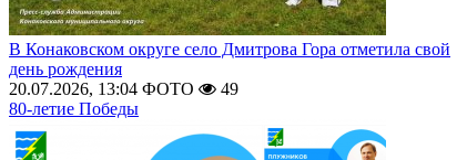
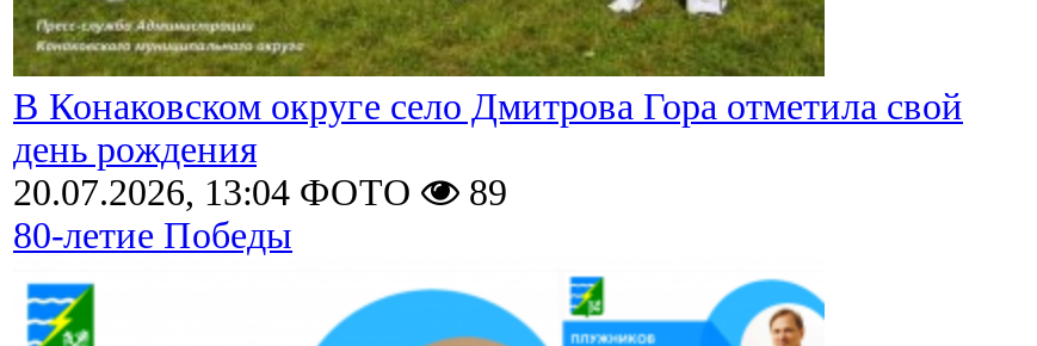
[9,79,238,98] 20.07.2026, 13:04 ФОТО 49 -> [13,172,507,212] 20.07.2026, 13:04 ФОТО 89

